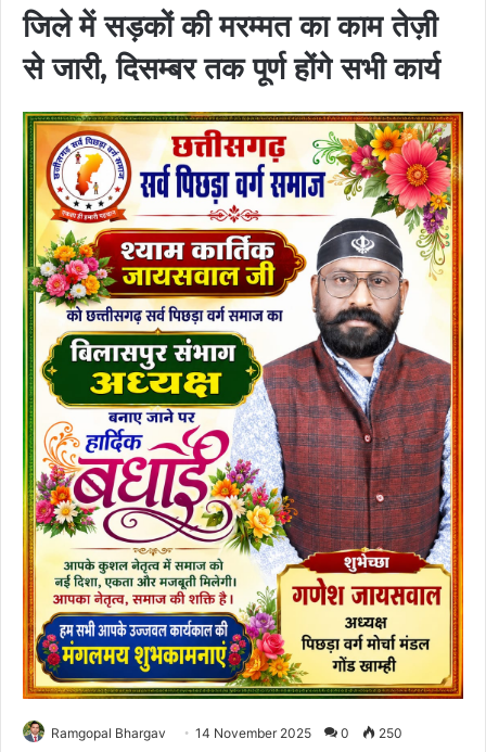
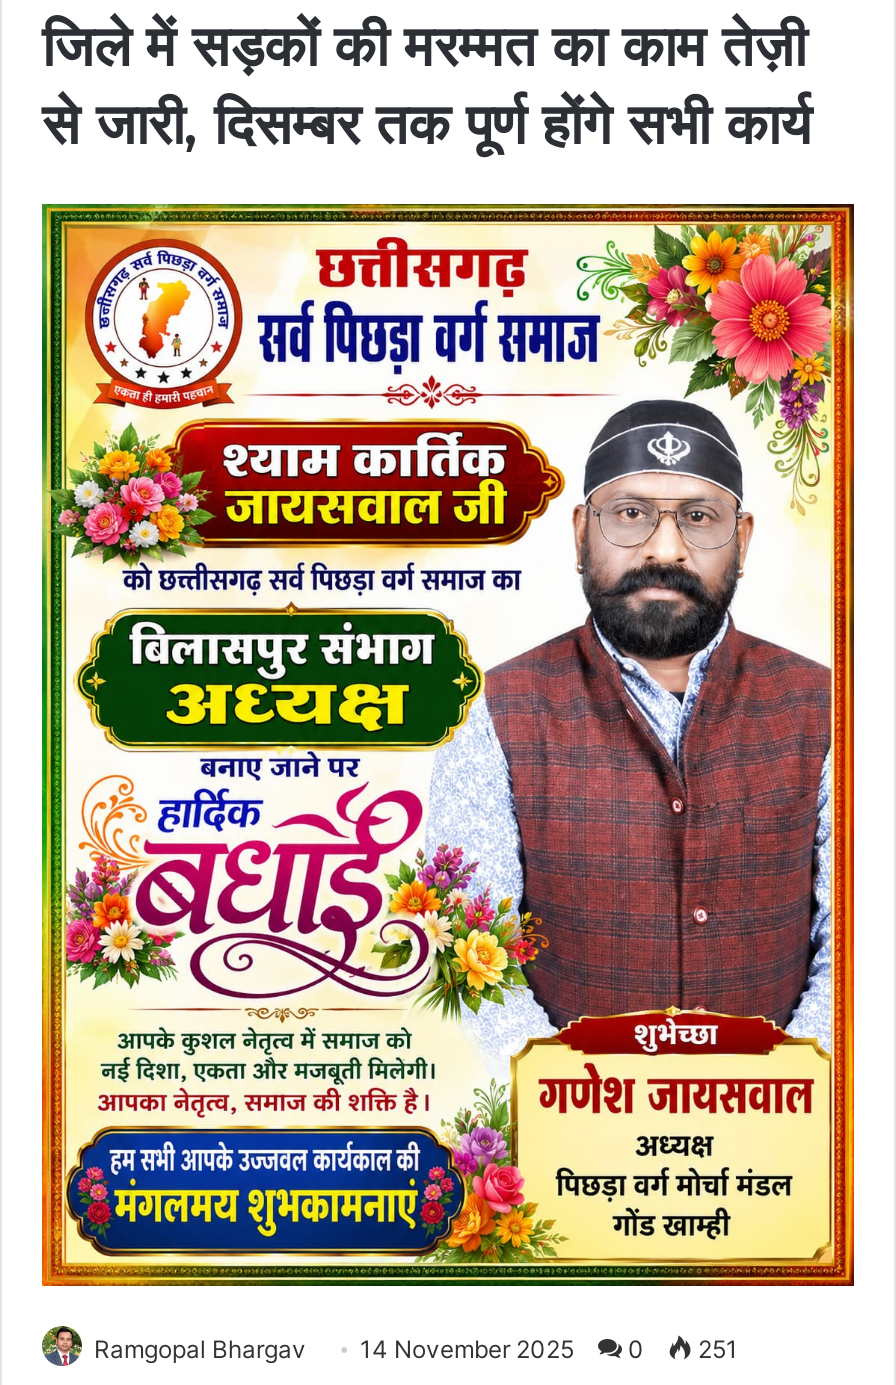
[51,725,402,741] Ramgopal Bhargav 14 November 2025 0 250 -> [94,1334,738,1364] Ramgopal Bhargav 14 November 2025 0 251

